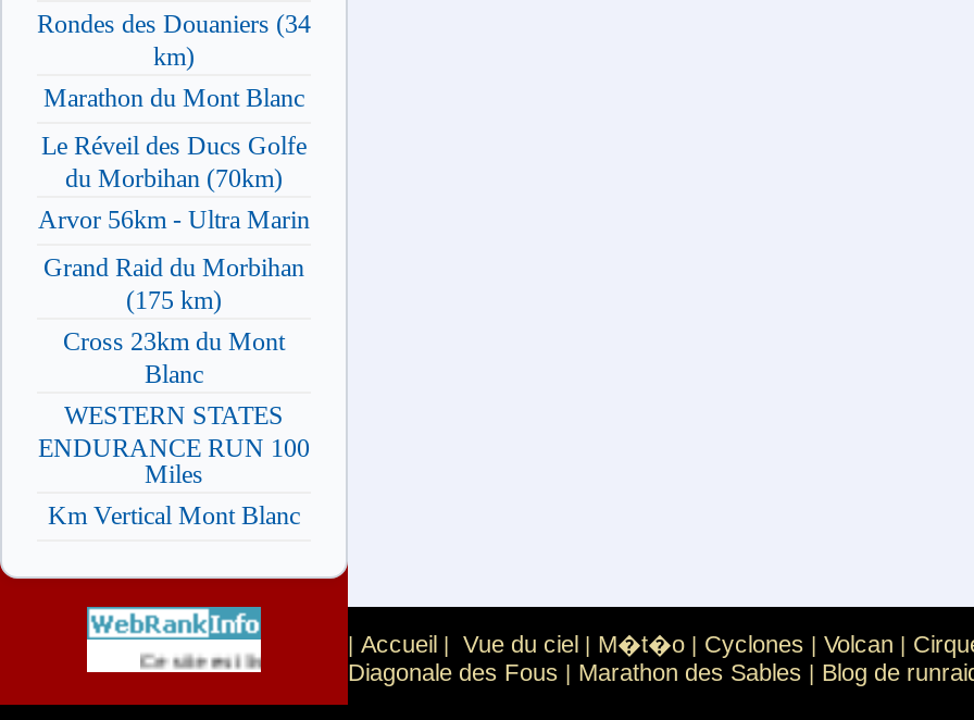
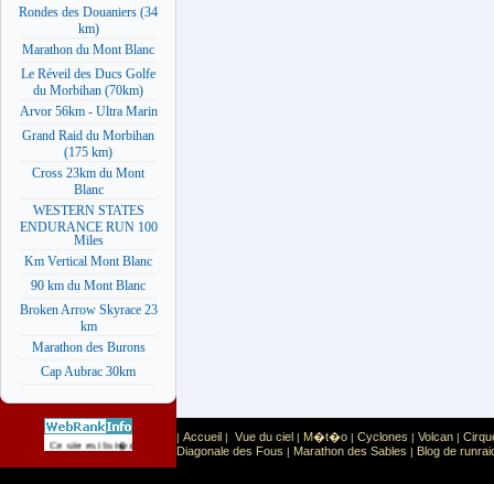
none -> [19,278,157,380] 90 km du Mont Blanc | Broken Arrow Skyrace 23 | km | Marathon des Burons | Cap Aubrac 30km

